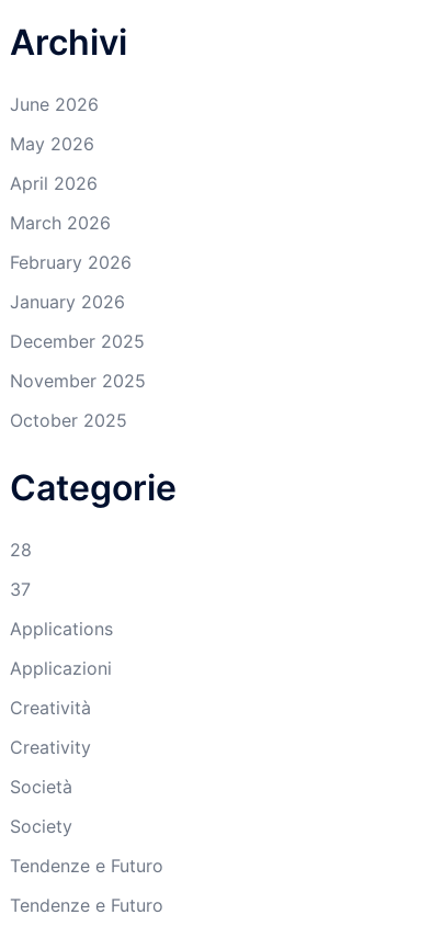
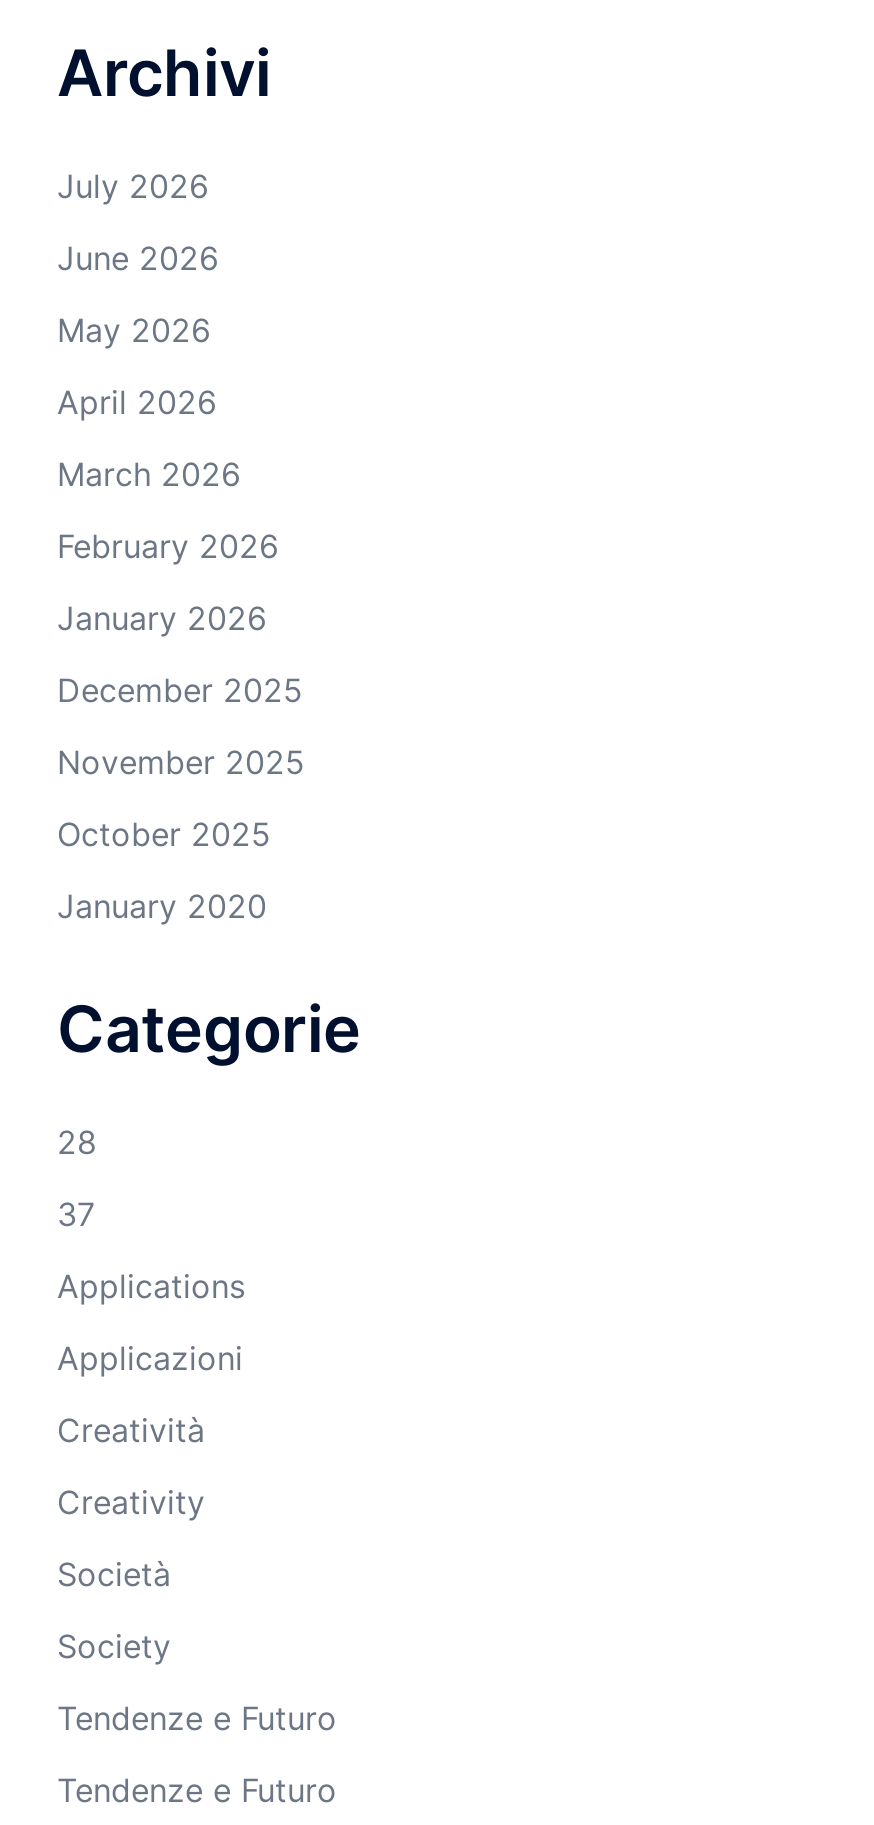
none -> [57,166,209,206] July 2026
none -> [57,886,267,926] January 2020

